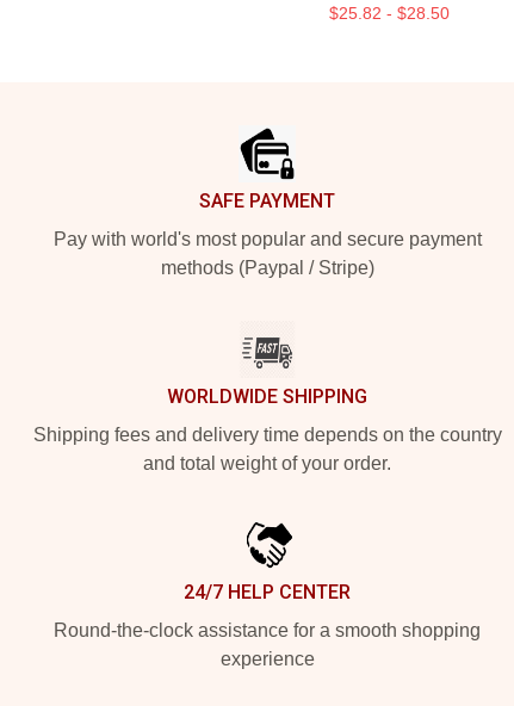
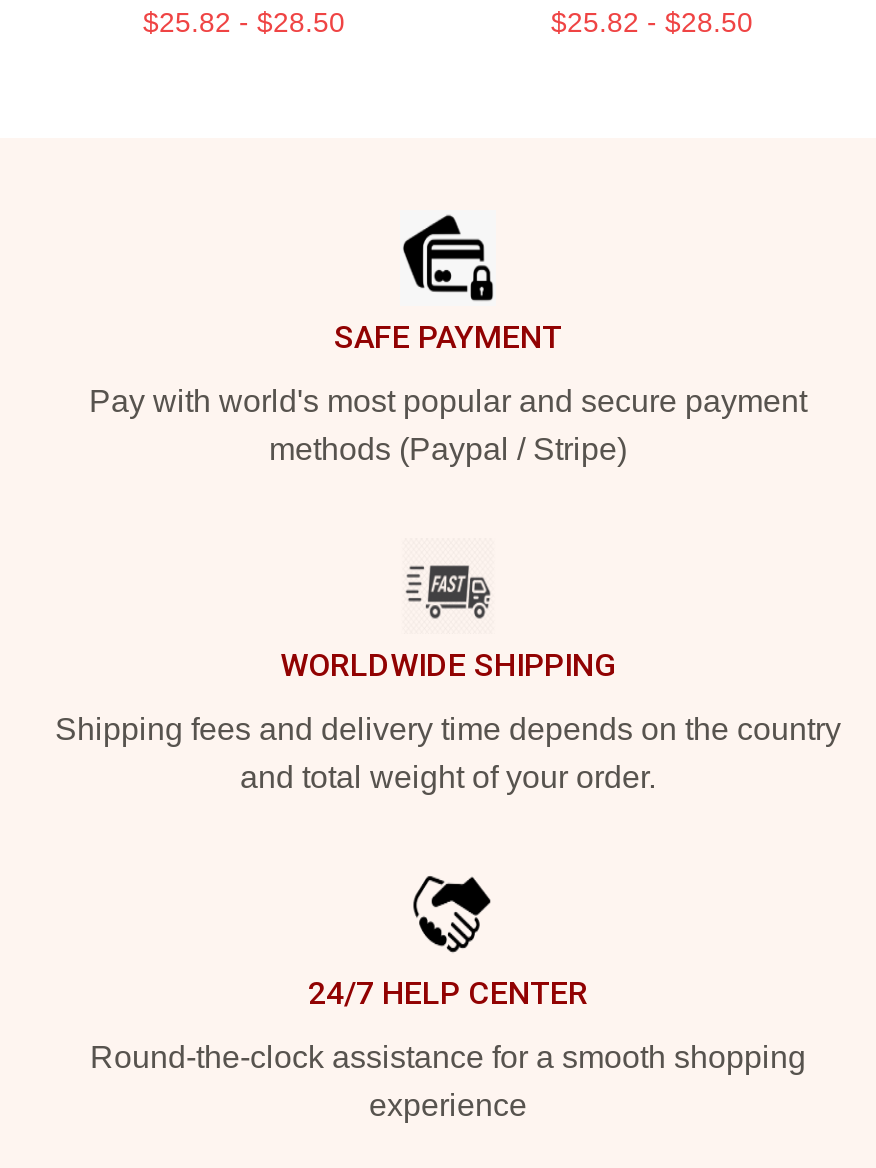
none -> [143,5,345,37] $25.82 - $28.50

